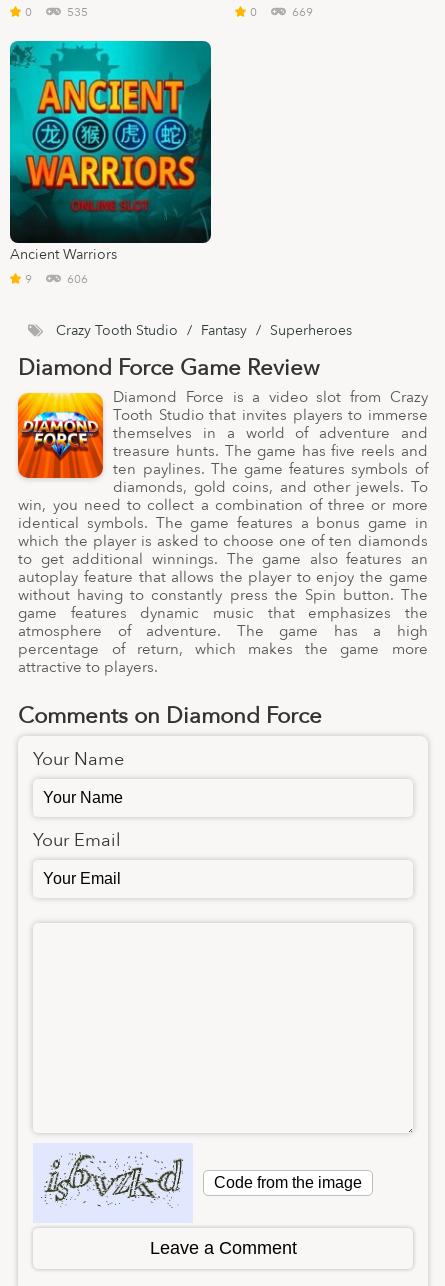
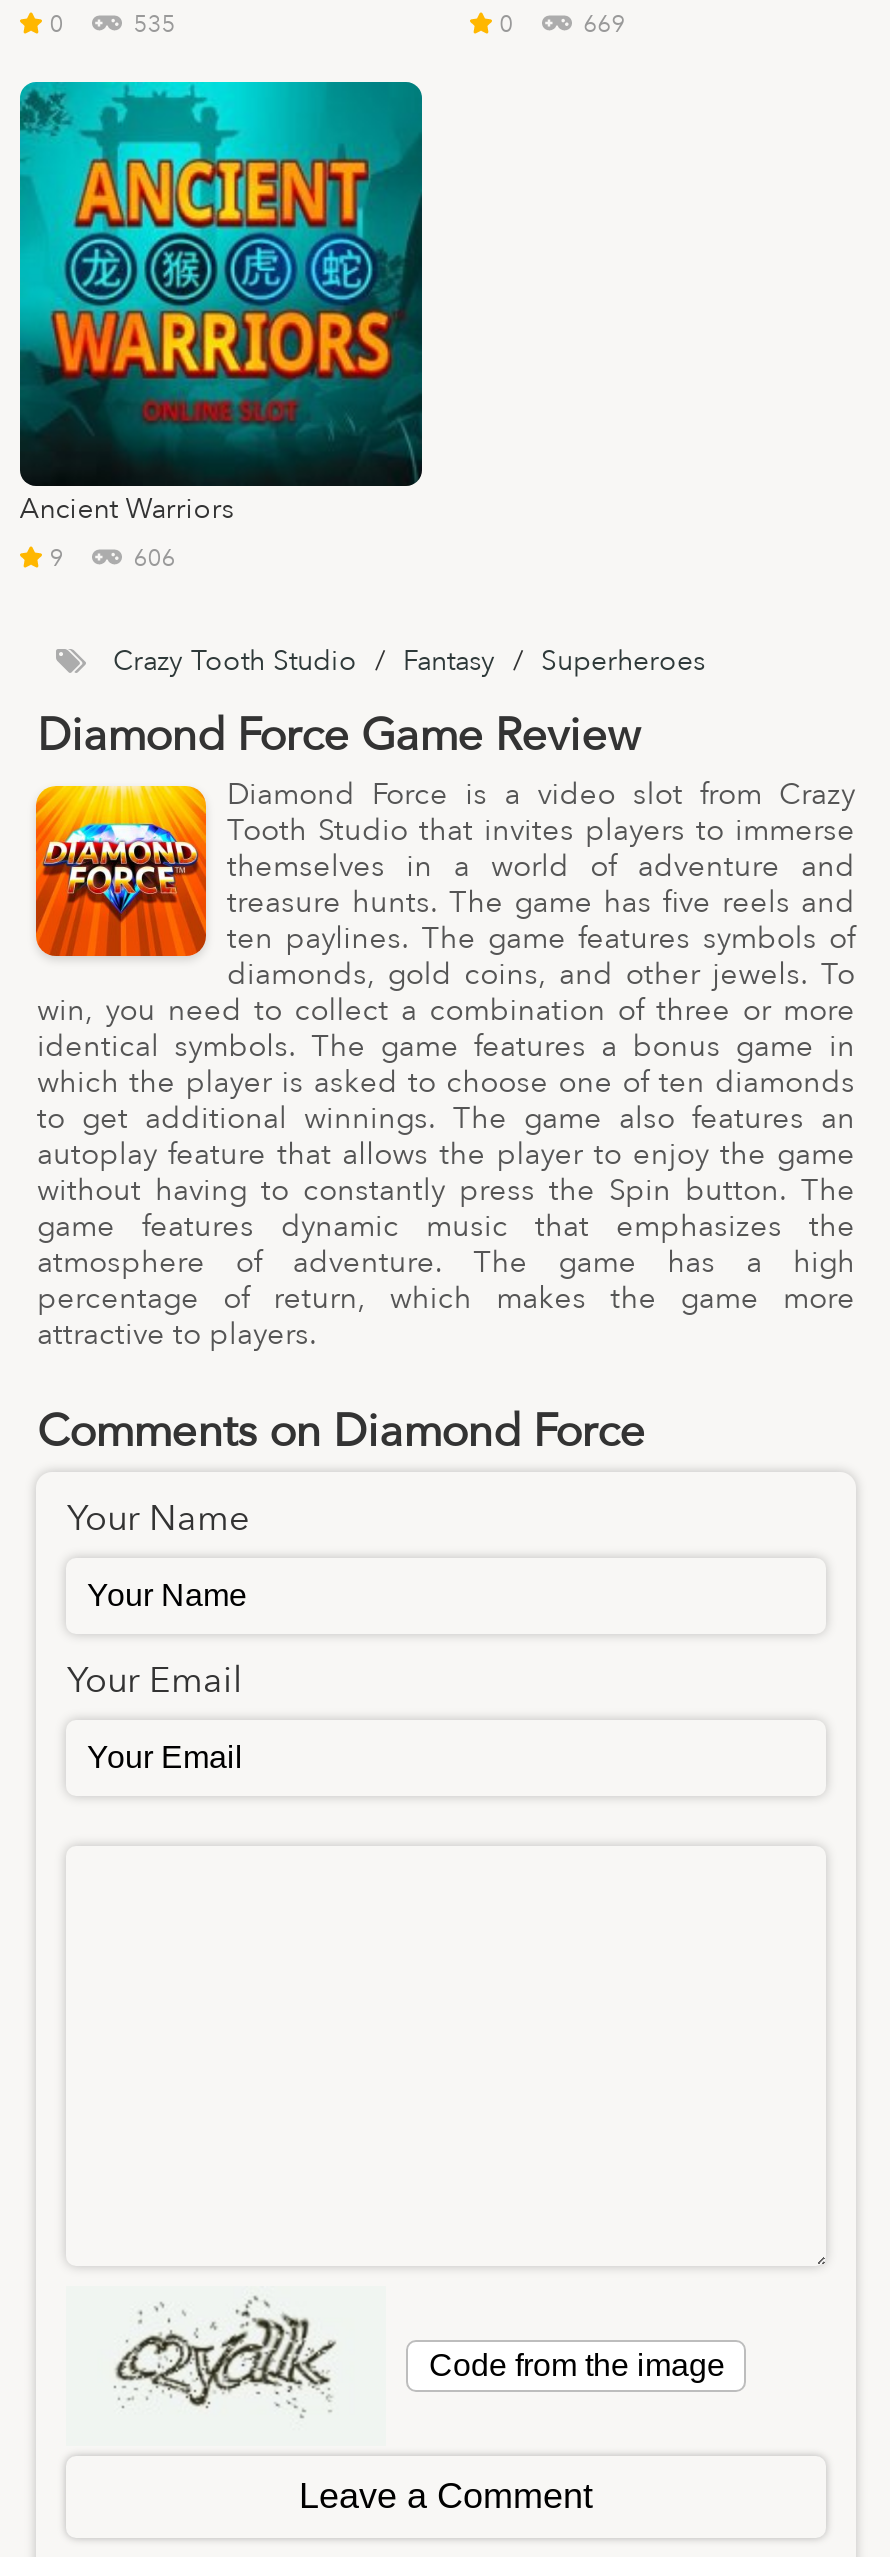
[41,1149,184,1208] [image] -> [90,2294,366,2418] [image]

